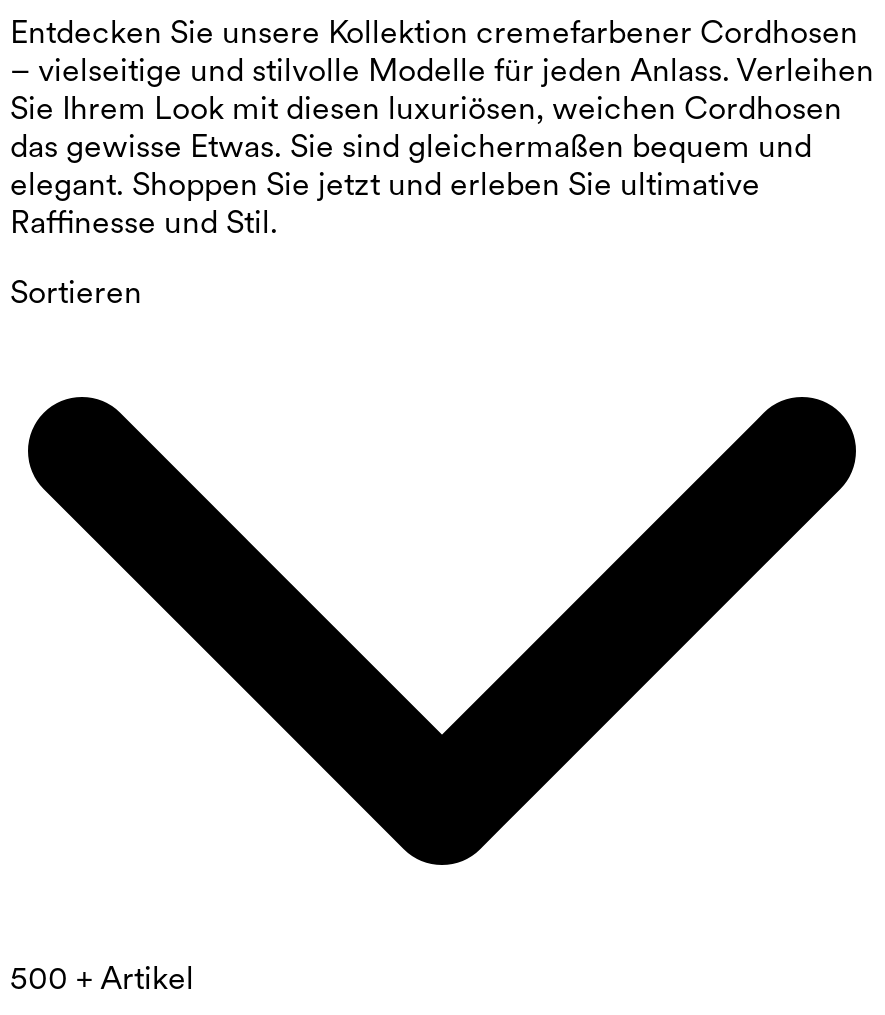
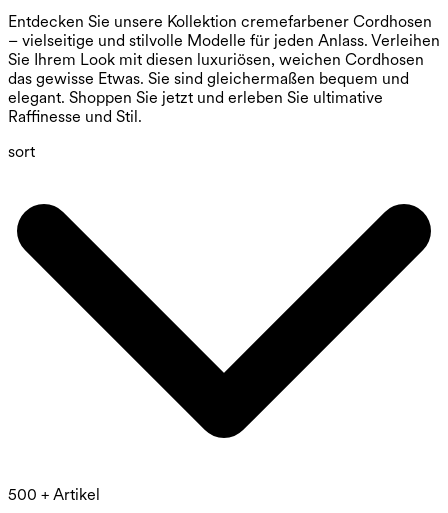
[10,274,142,312] Sortieren -> [8,142,35,161] sort

